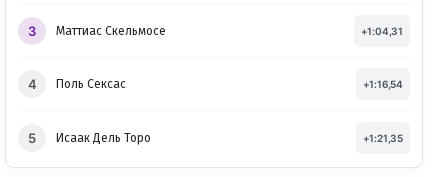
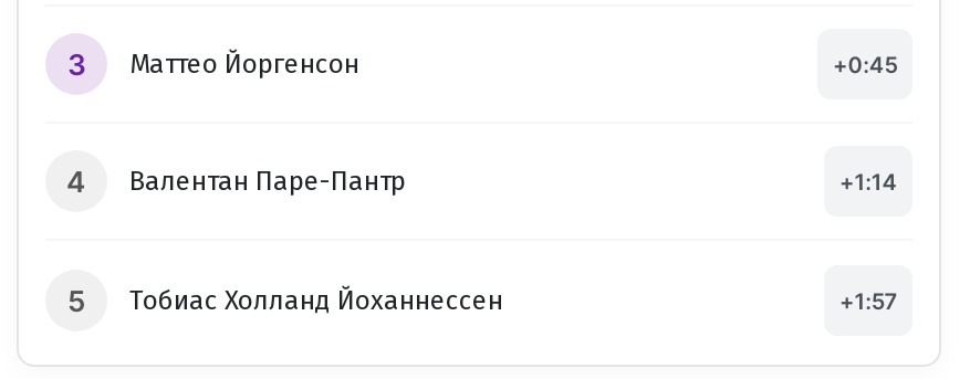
[56,24,403,38] Маттиас Скельмосе | +1:04,31 -> [129,49,897,80] Маттео Йоргенсон | +0:45
[56,77,403,91] Поль Сексас | +1:16,54 -> [129,166,897,197] Валентан Паре-Пантр | +1:14
[56,131,403,145] Исаак Дель Торо | +1:21,35 -> [129,285,897,316] Тобиас Холланд Йоханнессен | +1:57

